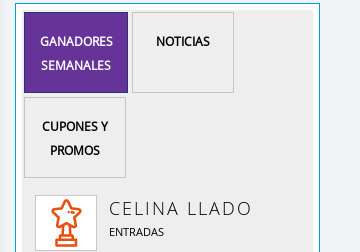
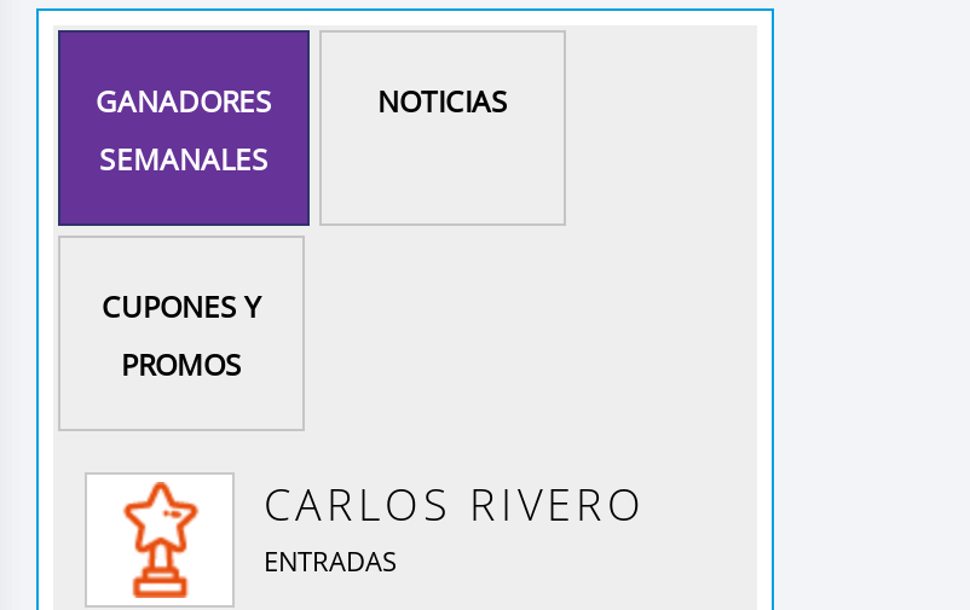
[109,196,253,220] CELINA LLADO -> [264,474,646,532] CARLOS RIVERO

